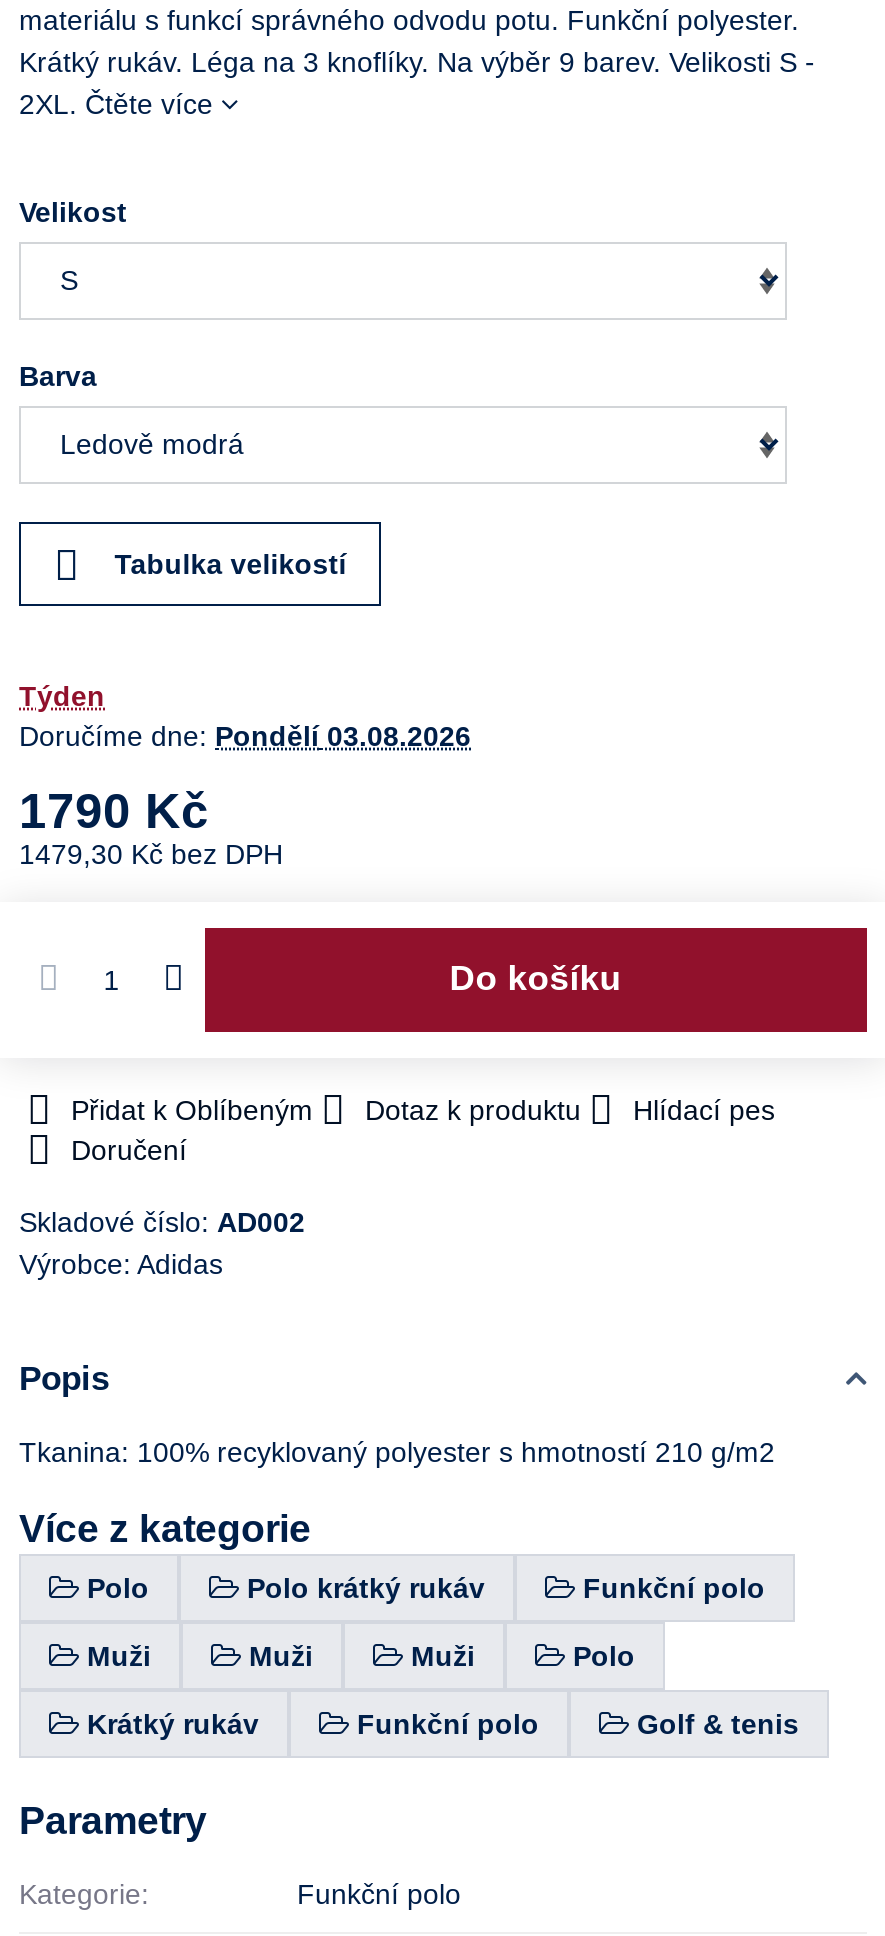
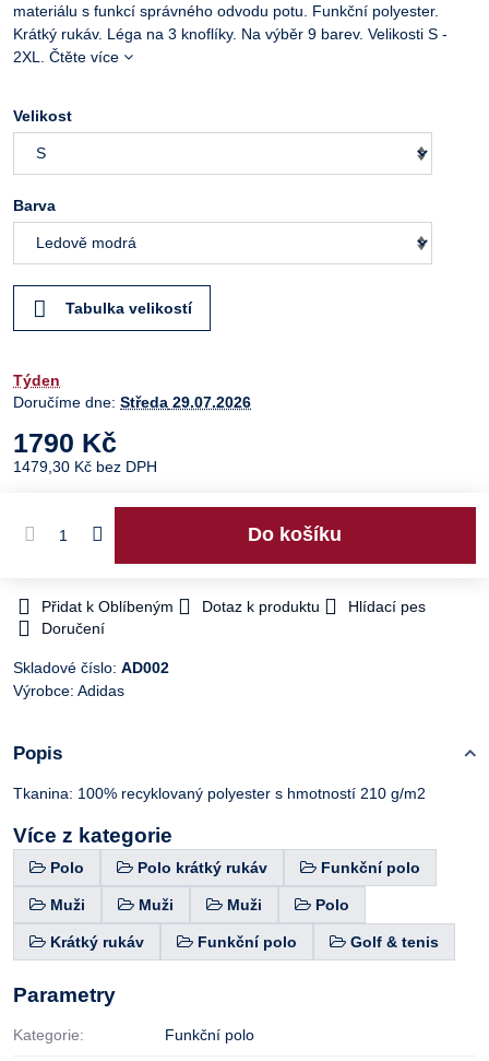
[19,720,471,752] Doručíme dne: Pondělí 03.08.2026 -> [13,393,251,411] Doručíme dne: Středa 29.07.2026

